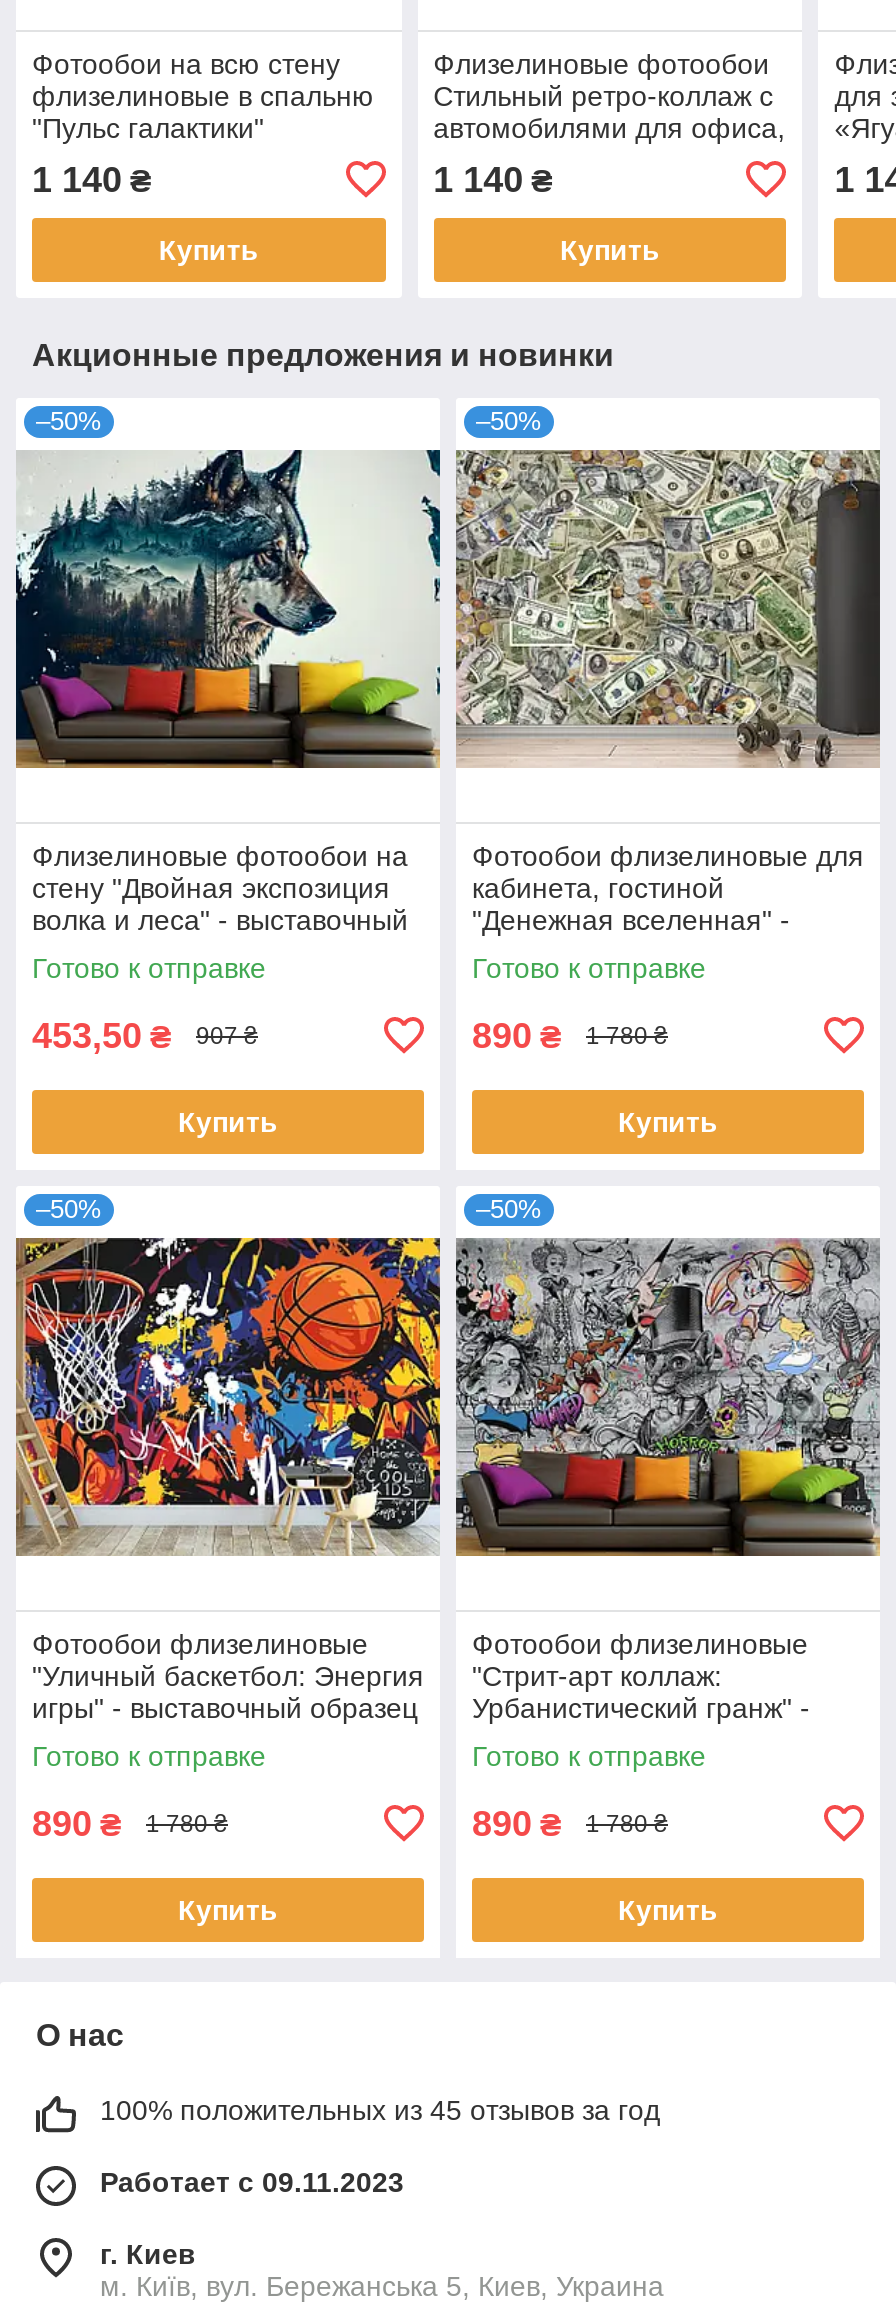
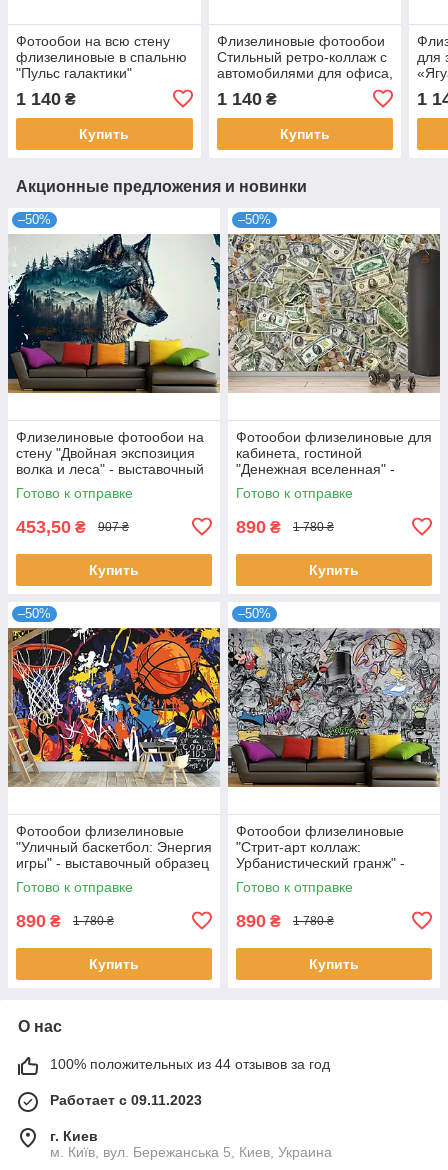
[100,2093,660,2125] 100% положительных из 45 отзывов за год -> [50,1055,330,1071] 100% положительных из 44 отзывов за год

